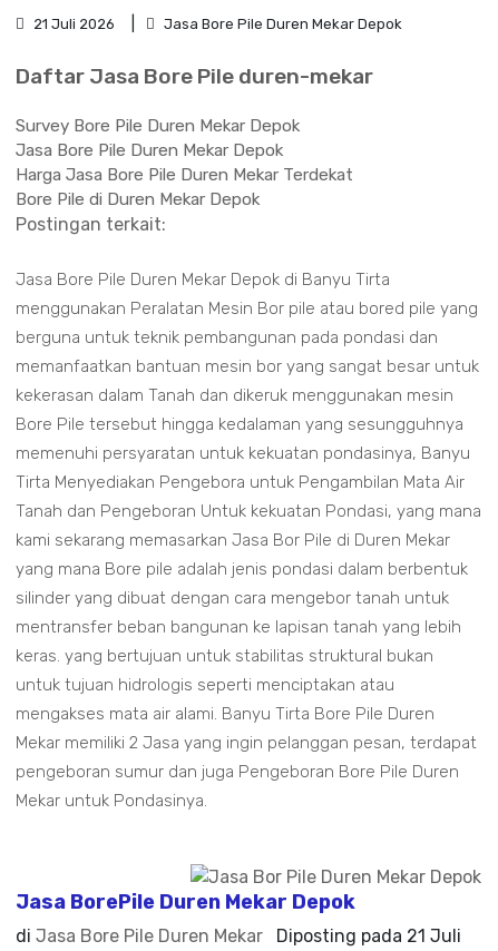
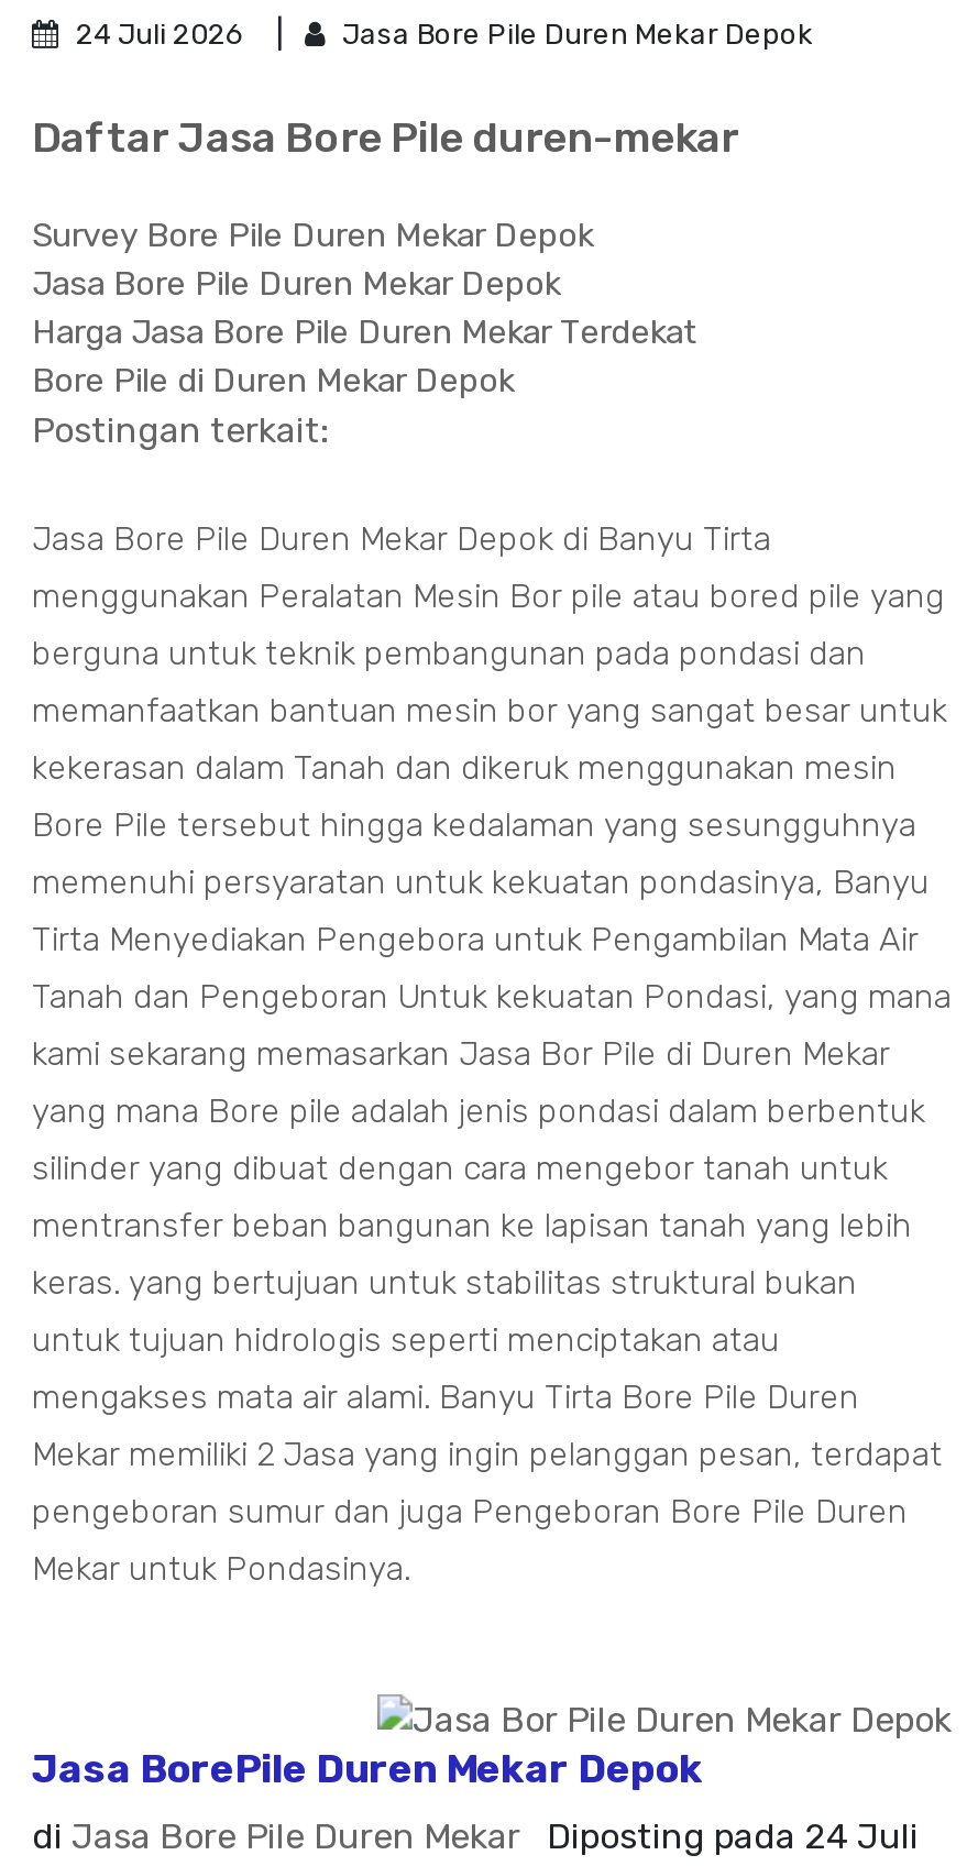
[30,16,115,33] 21 Juli 2026 -> [69,18,243,51] 24 Juli 2026
[276,926,461,947] Diposting pada 21 Juli -> [547,1816,919,1858] Diposting pada 24 Juli

